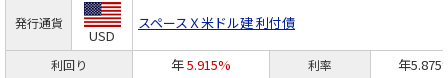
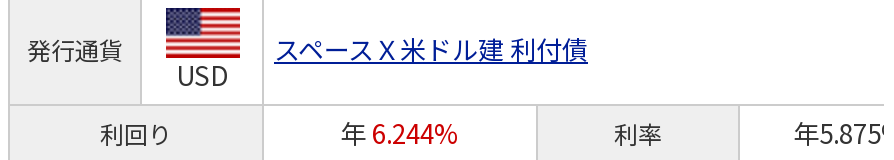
[171,55,231,74] 年5.915% -> [340,114,460,152] 年6.244%

